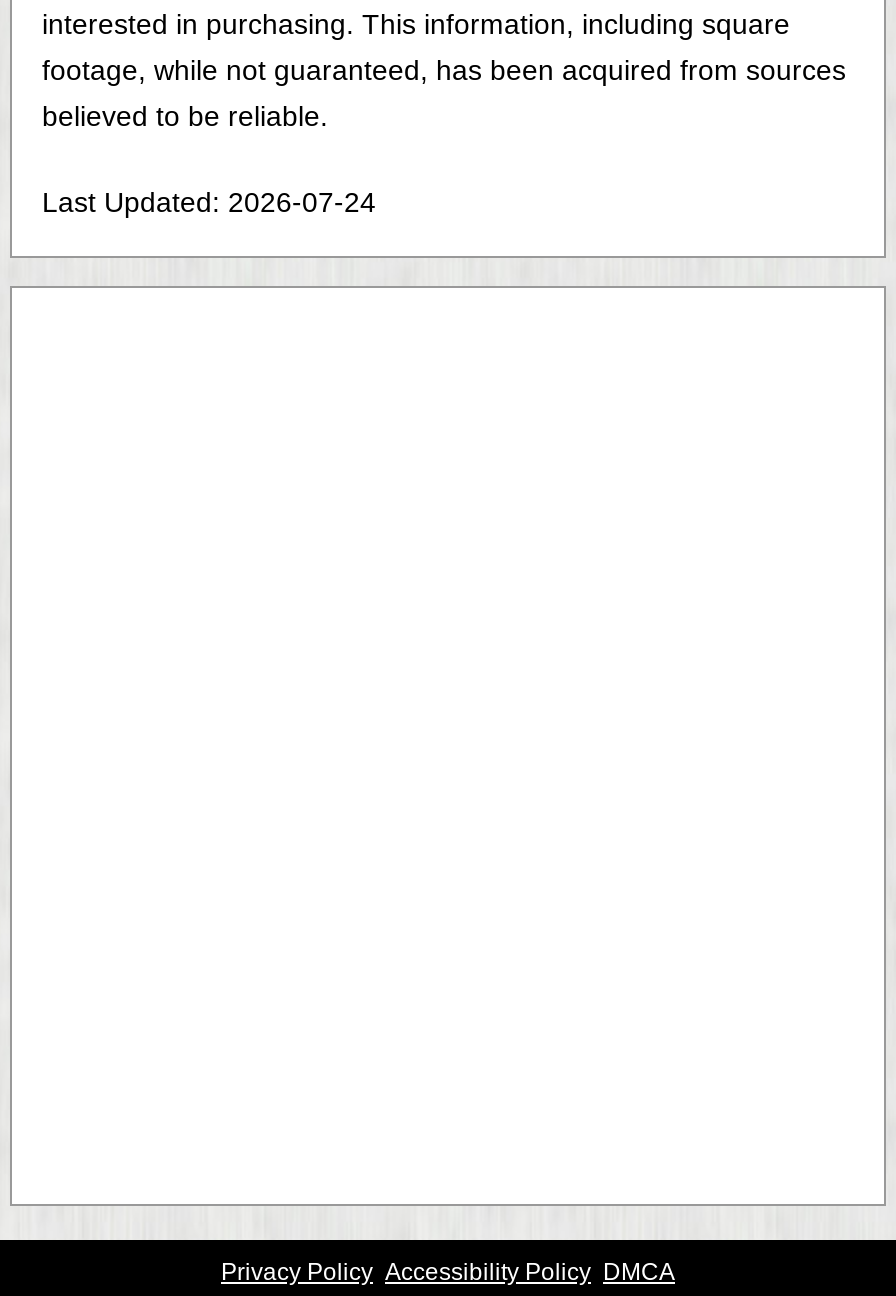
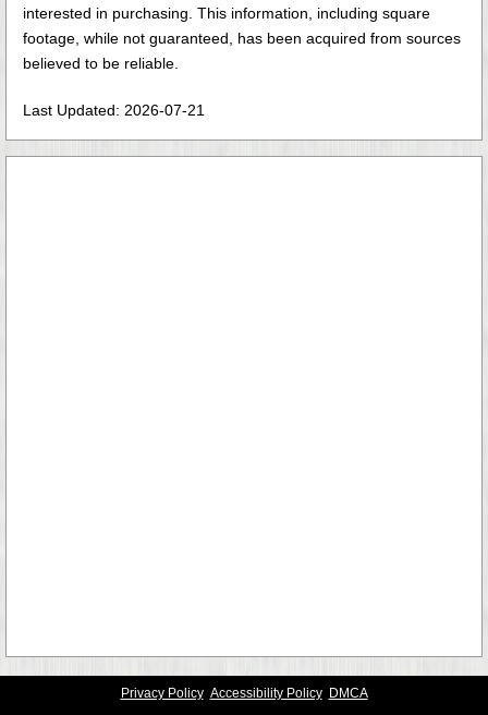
[42,186,376,218] Last Updated: 2026-07-24 -> [23,101,205,119] Last Updated: 2026-07-21

